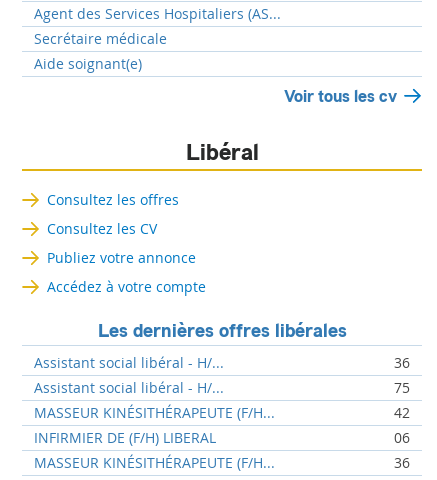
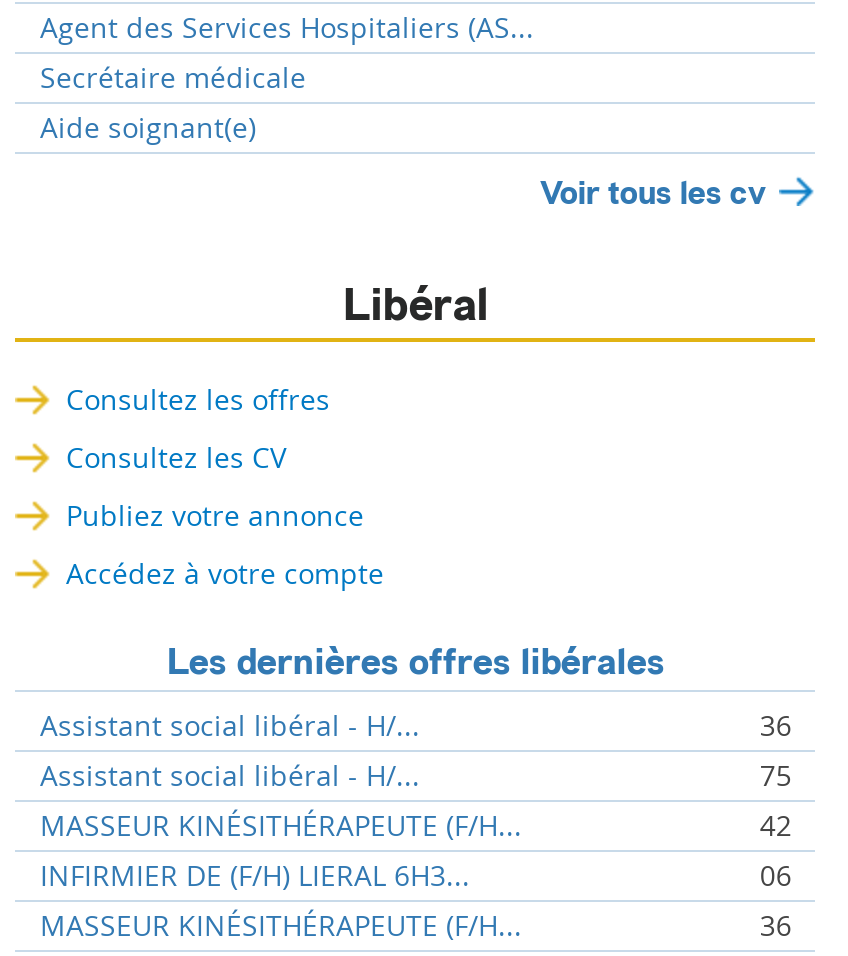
[34,428,216,447] INFIRMIER DE (F/H) LIBERAL -> [40,856,470,894] INFIRMIER DE (F/H) LIERAL 6H3...

